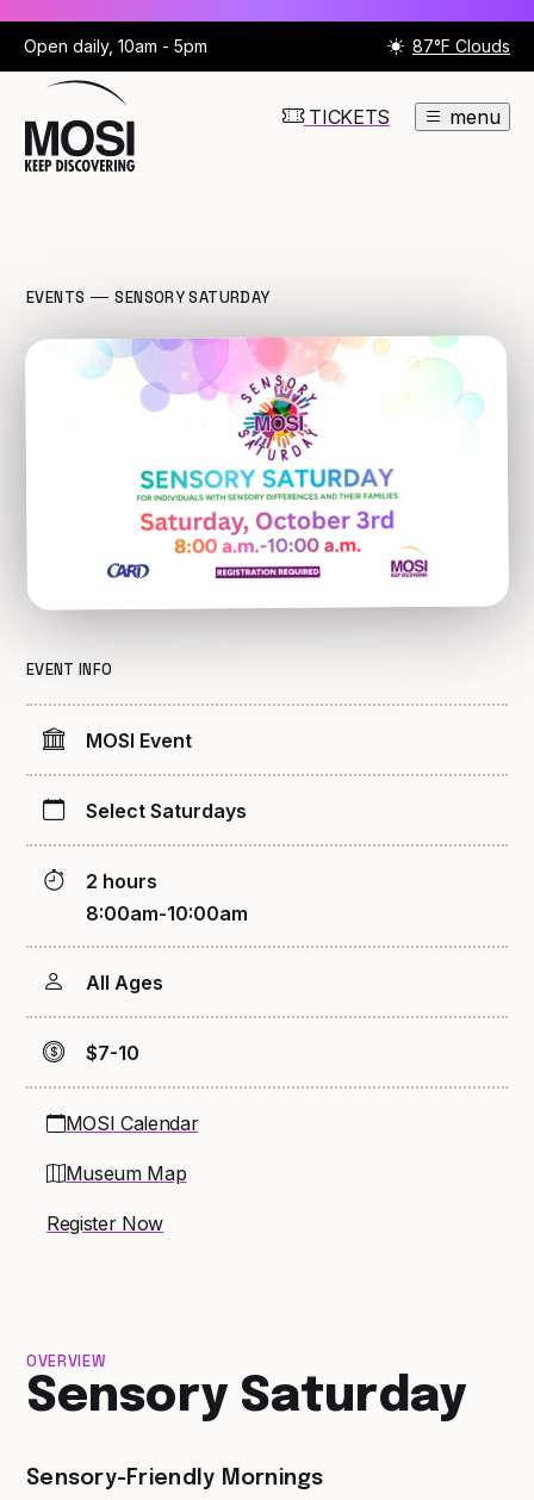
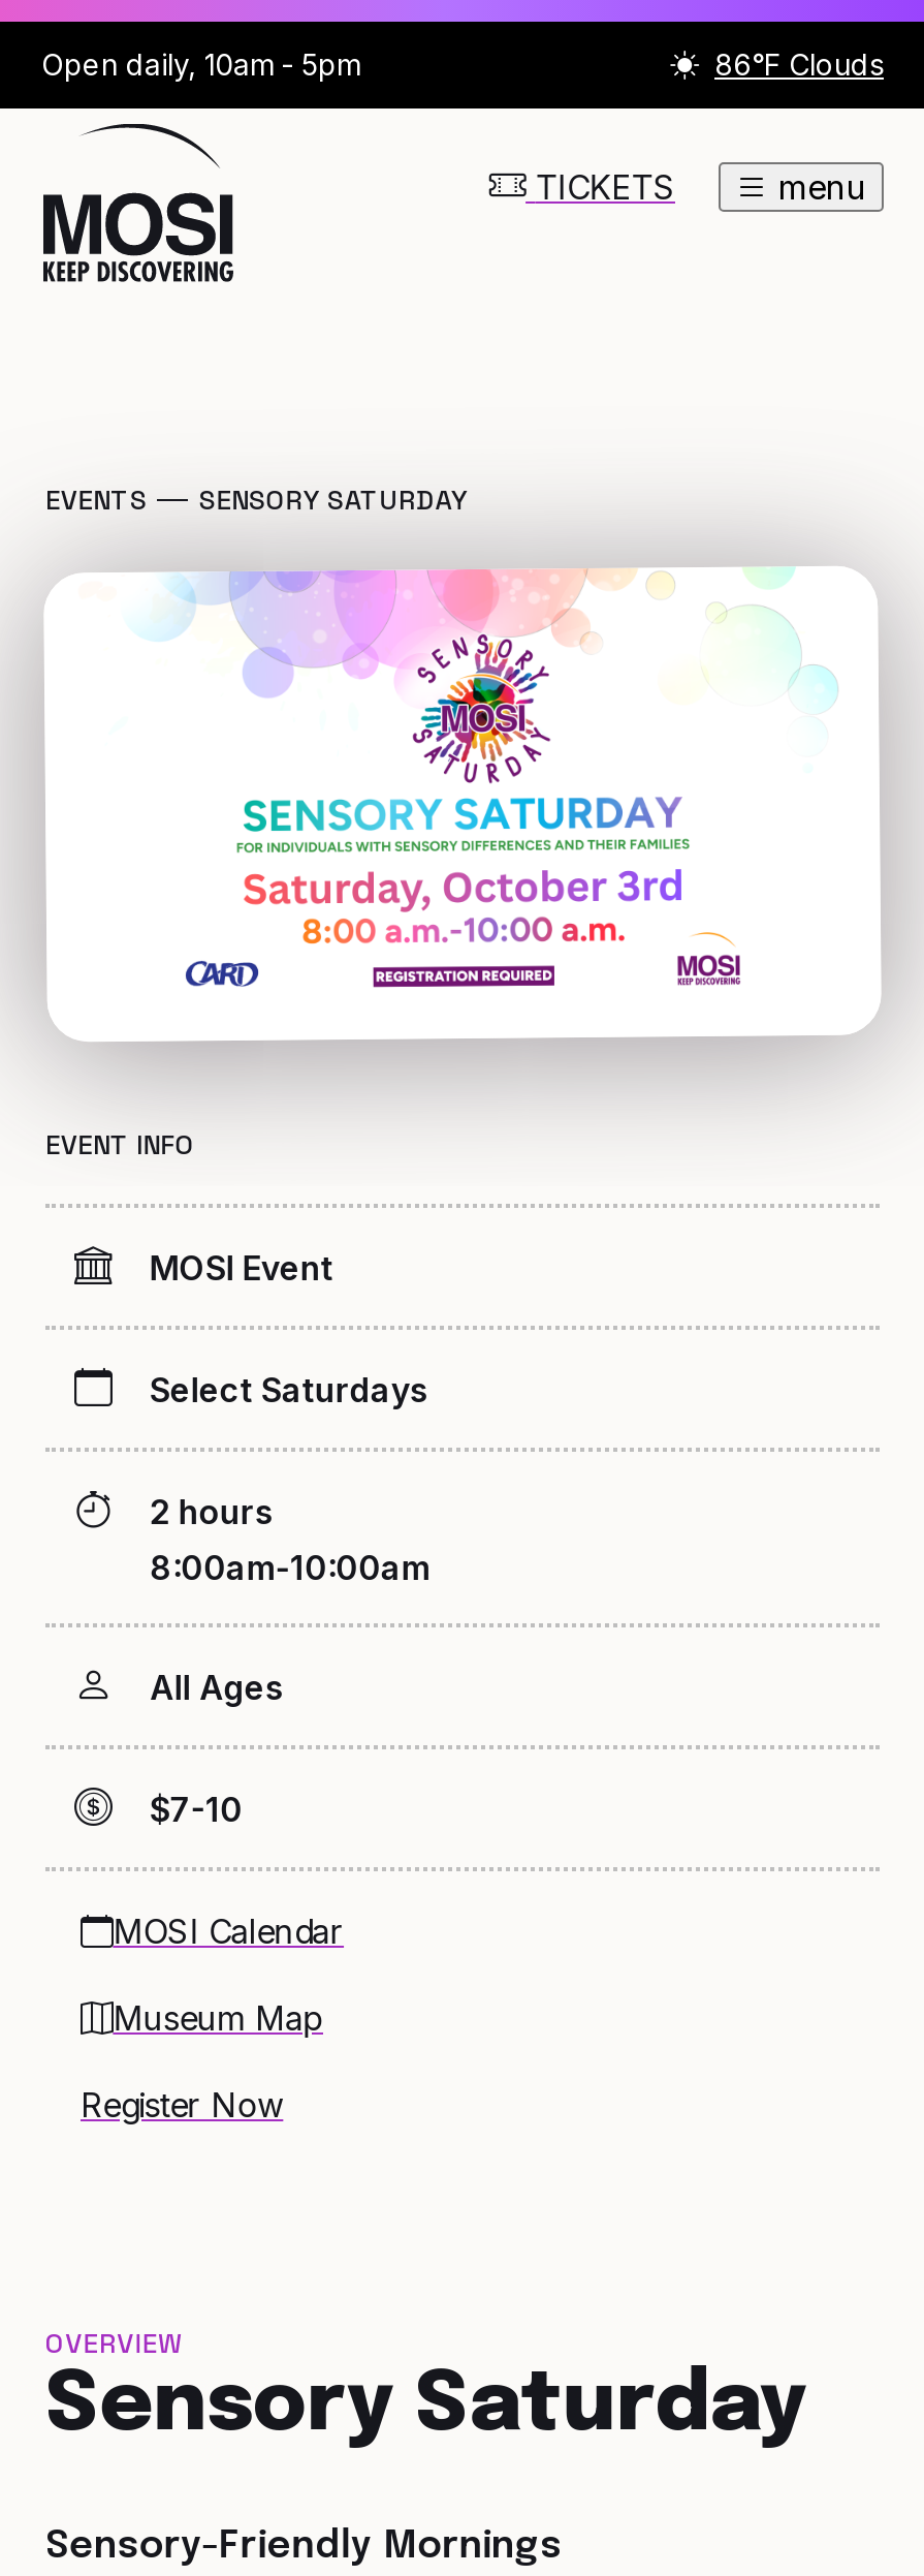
[412,36,510,56] 87°F Clouds -> [714,46,884,82] 86°F Clouds

